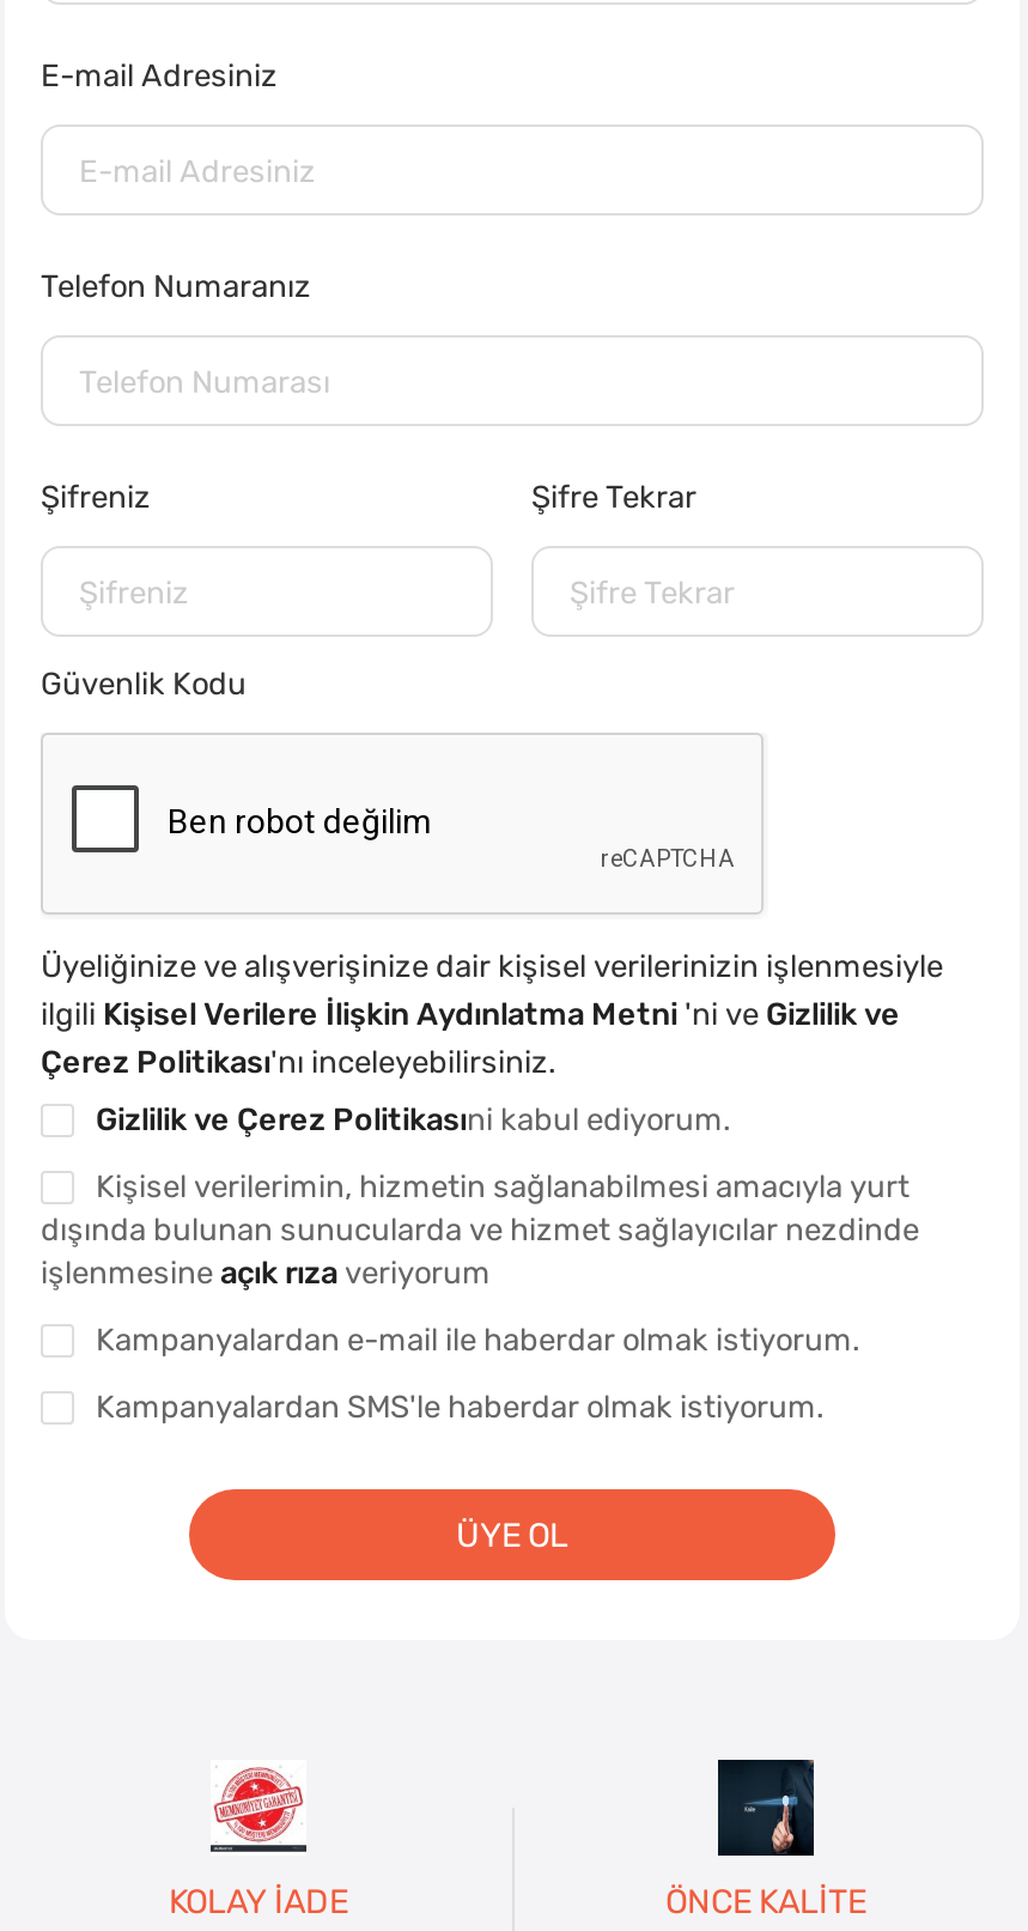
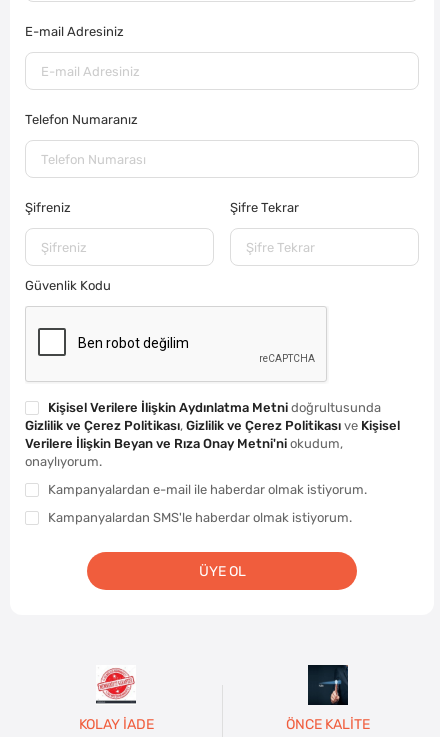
[41,948,943,1291] Üyeliğinize ve alışverişinize dair kişisel verilerinizin işlenmesiyle | ilgili Kişisel Verilere İlişkin Aydınlatma Metni 'ni ve Gizlilik ve | Çerez Politikası'nı inceleyebilirsiniz. | Gizlilik ve Çerez Politikasıni kabul ediyorum. | Kişisel verilerimin, hizmetin sağlanabilmesi amacıyla yurt | dışında bulunan sunucularda ve hizmet sağlayıcılar nezdinde | işlenmesine açık rıza veriyorum -> [25,400,400,469] Kişisel Verilere İlişkin Aydınlatma Metni doğrultusunda | Gizlilik ve Çerez Politikası, Gizlilik ve Çerez Politikası ve Kişisel | Verilere İlişkin Beyan ve Rıza Onay Metni'ni okudum, | onaylıyorum.

